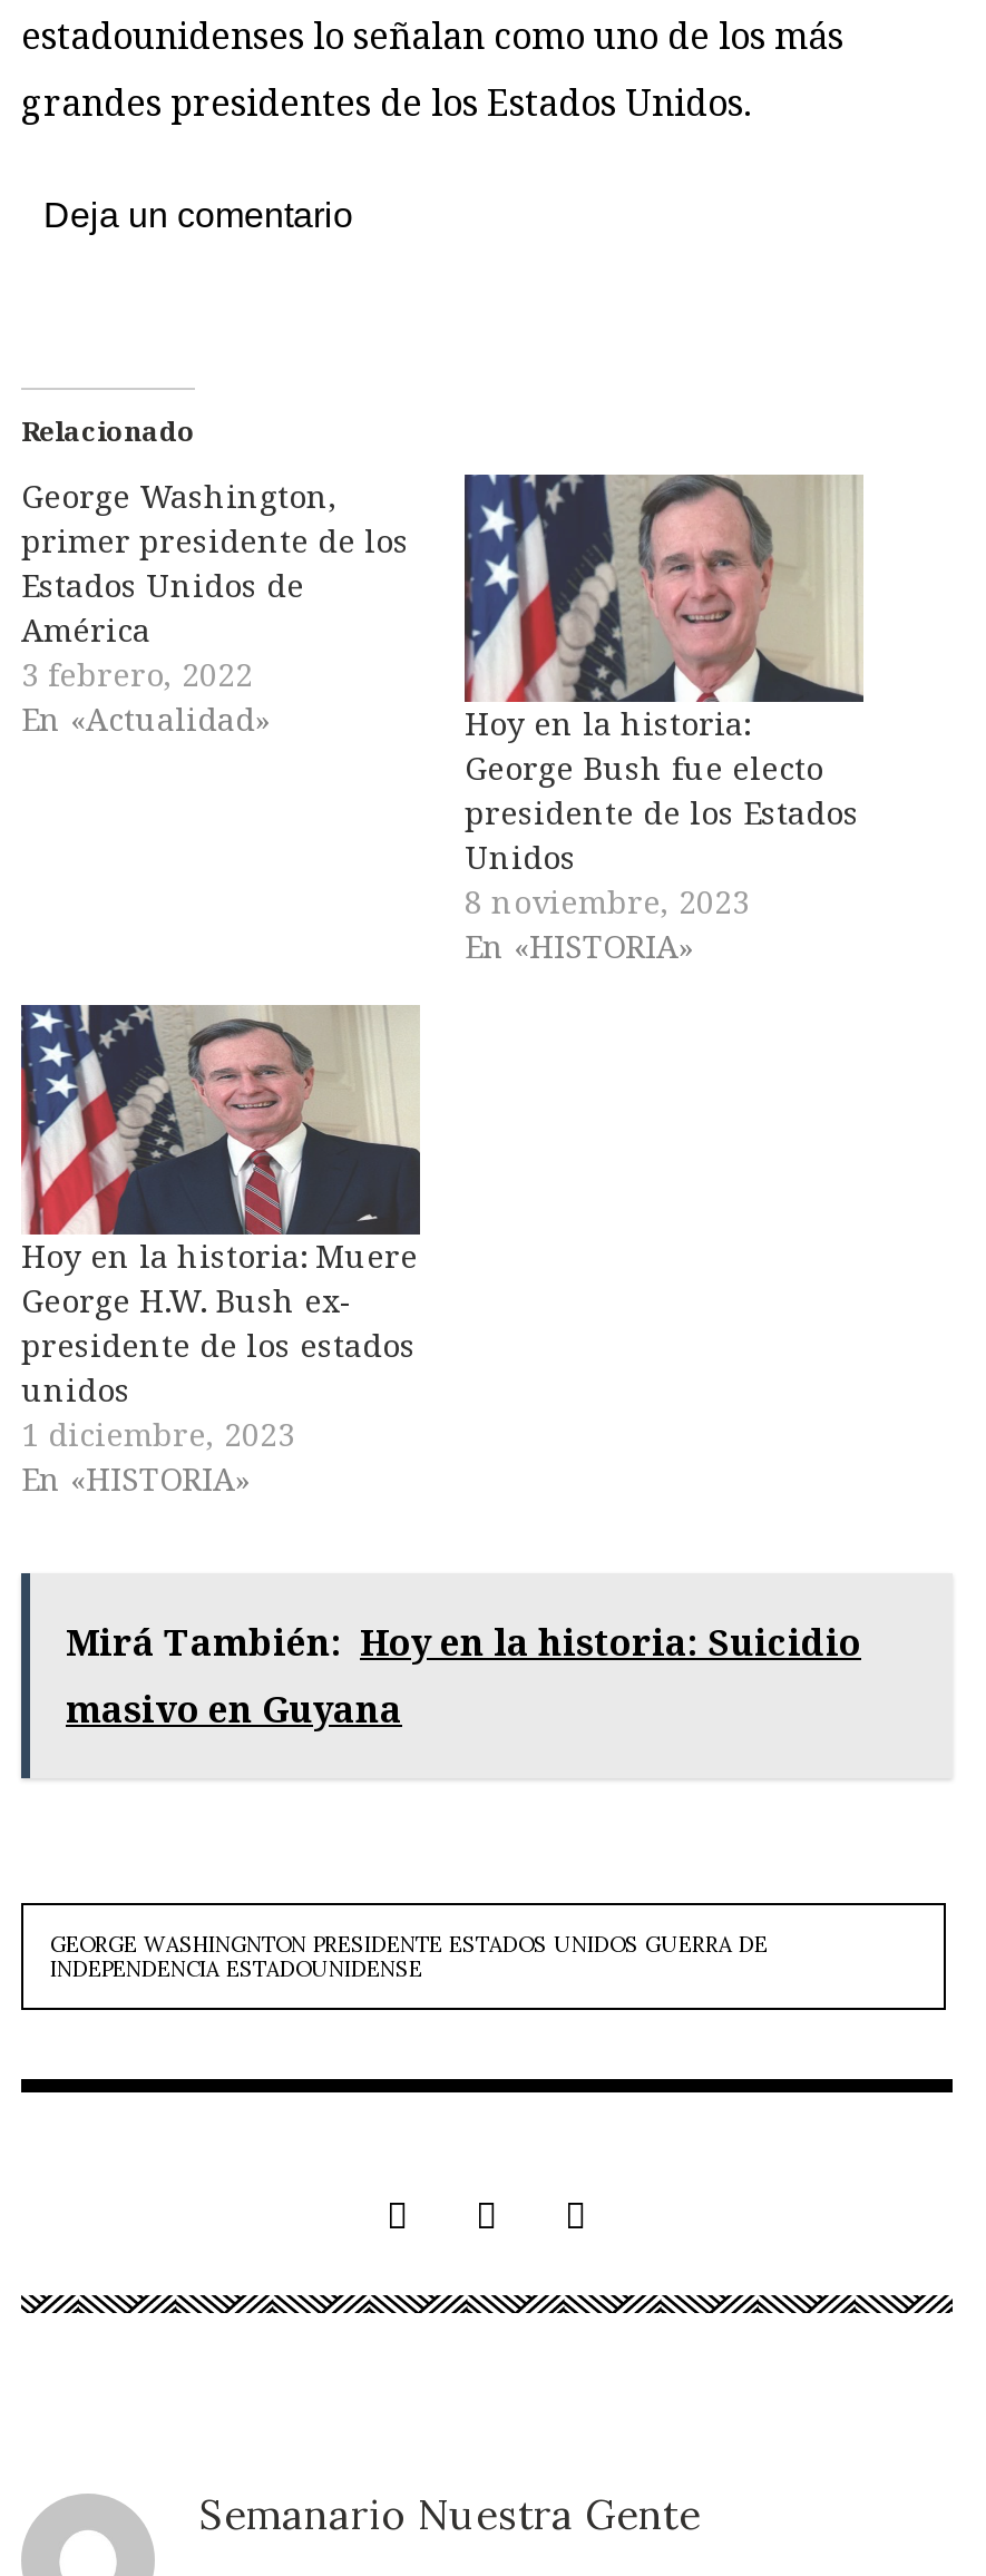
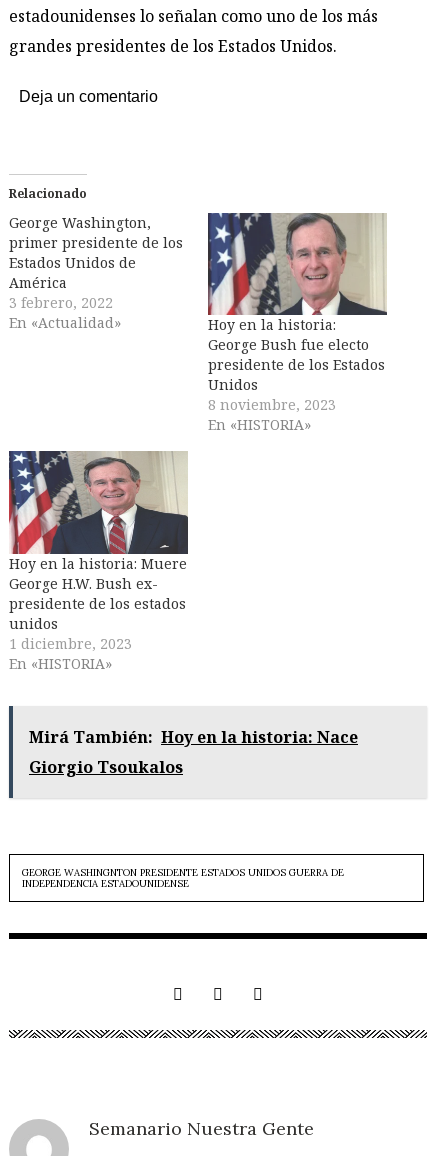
[66,1617,861,1733] Mirá También: Hoy en la historia: Suicidio | masivo en Guyana -> [29,726,358,778] Mirá También: Hoy en la historia: Nace | Giorgio Tsoukalos

